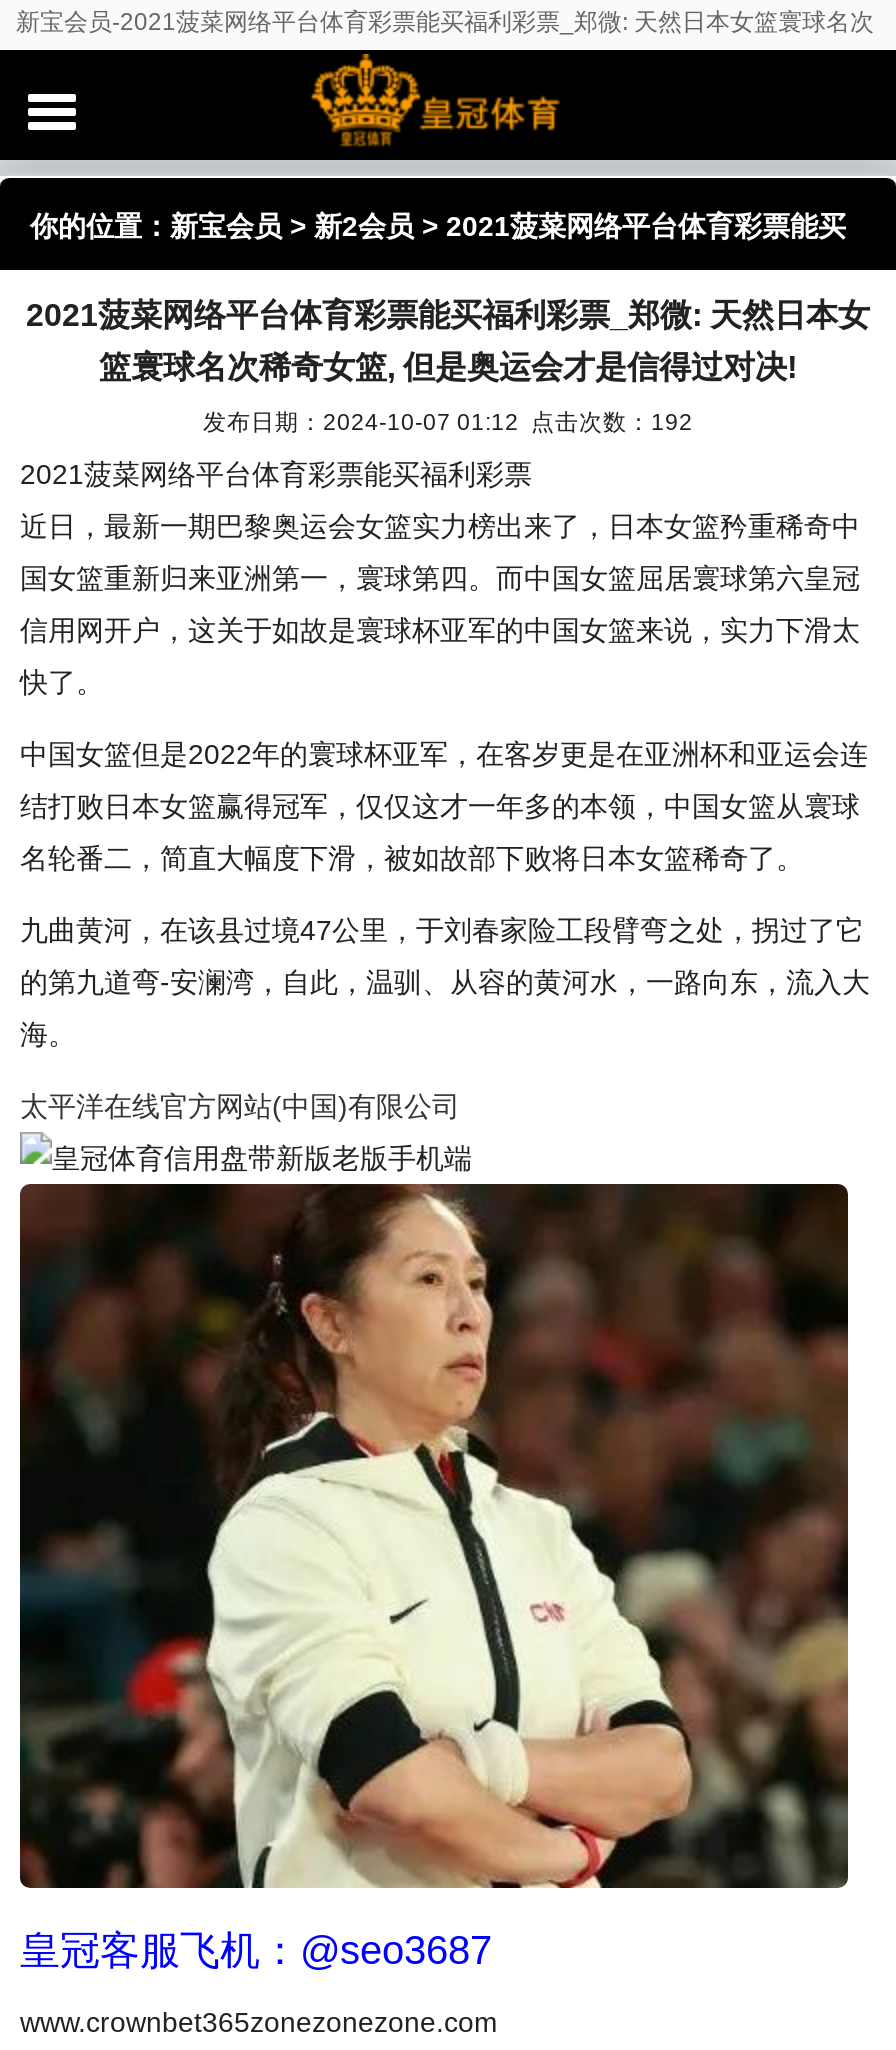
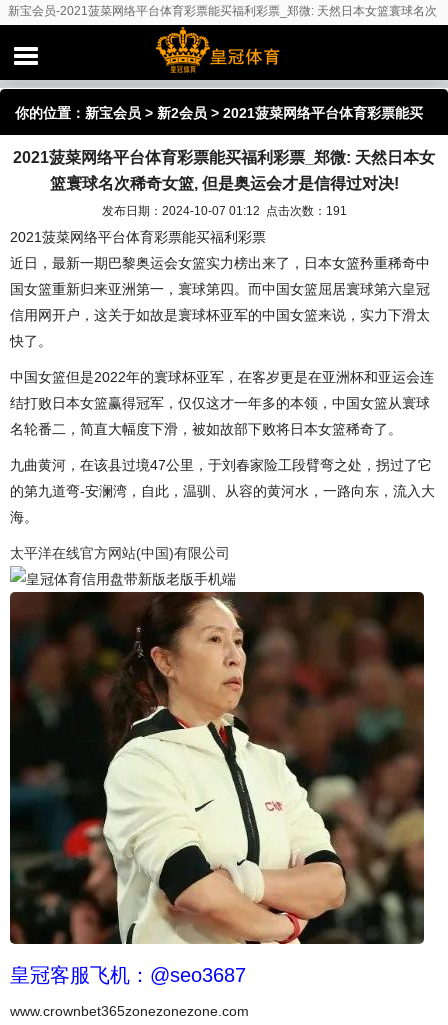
[203,408,693,434] 发布日期：2024-10-07 01:12 点击次数：192 -> [101,204,346,217] 发布日期：2024-10-07 01:12 点击次数：191

